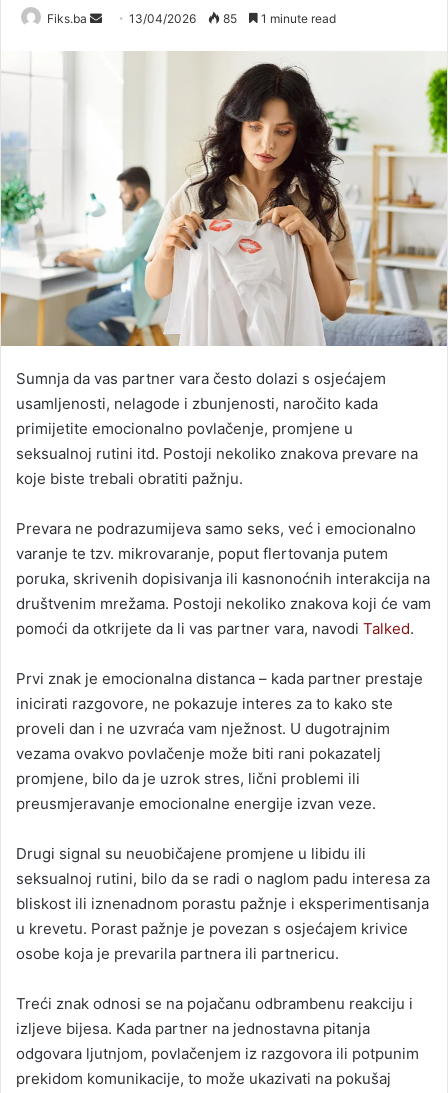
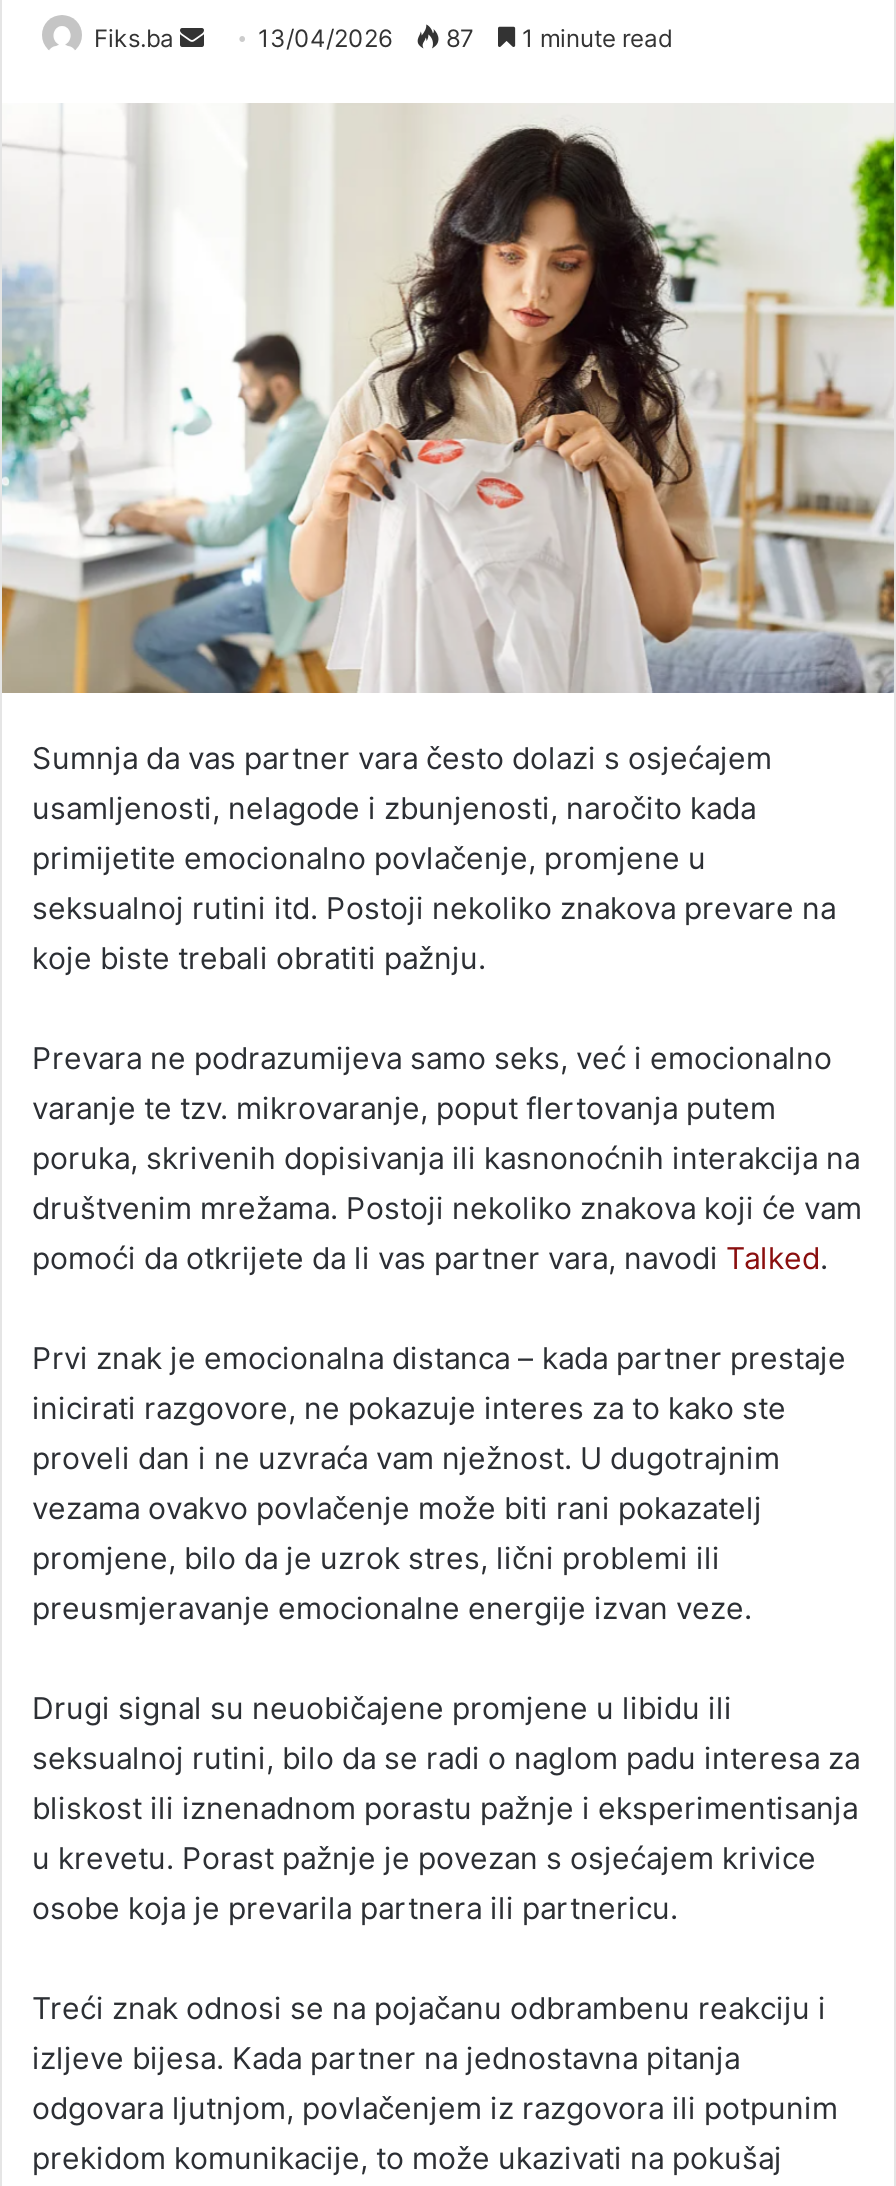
[220,11,237,26] 85 -> [440,23,474,53] 87

